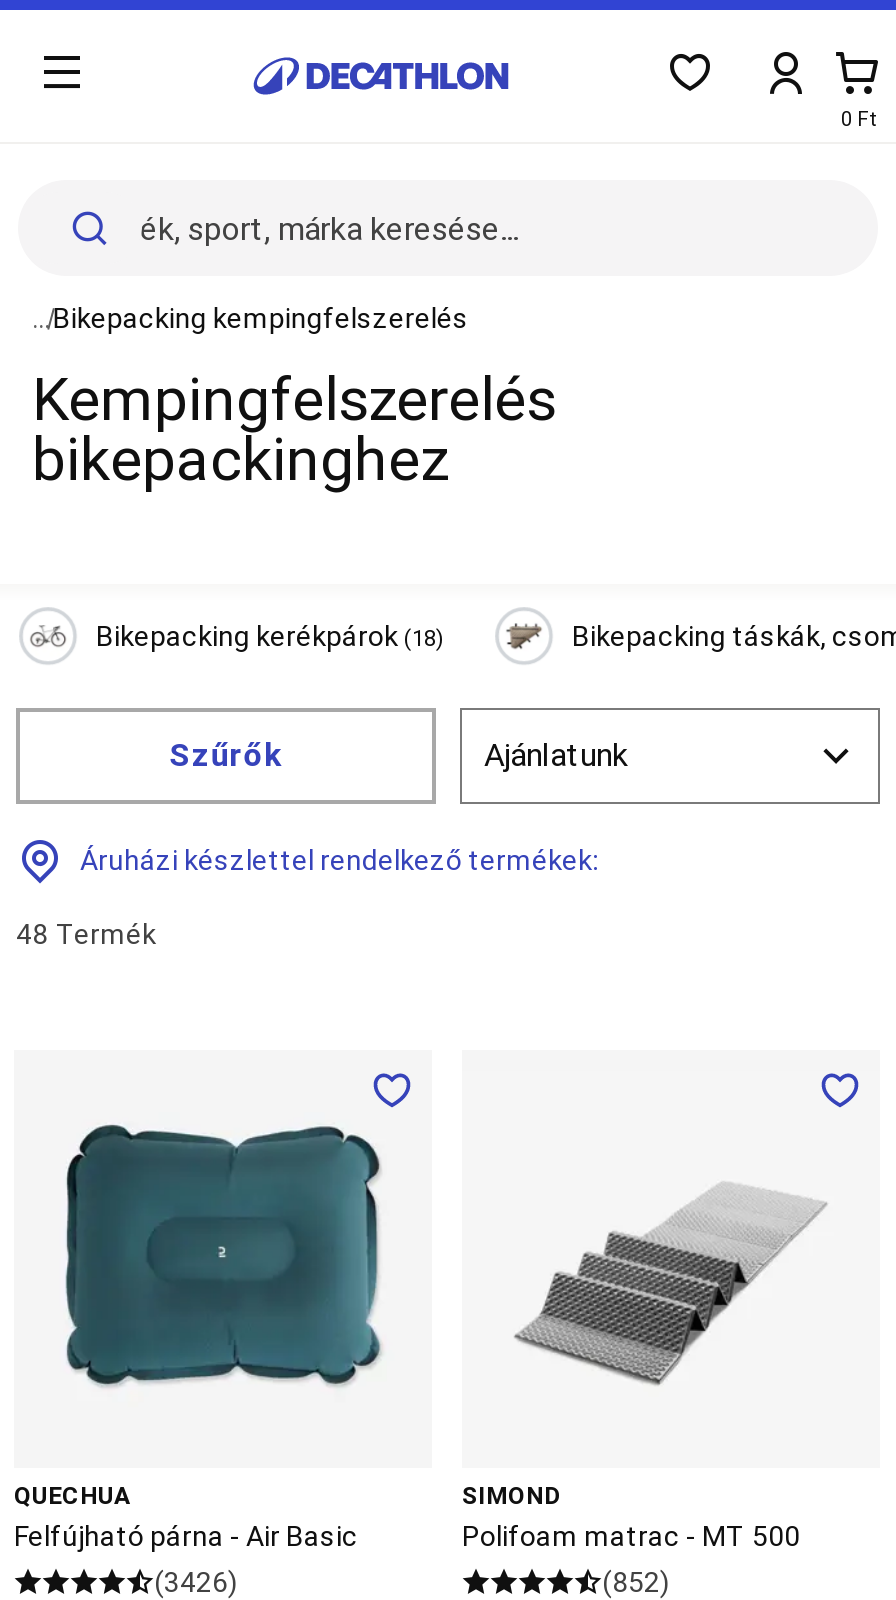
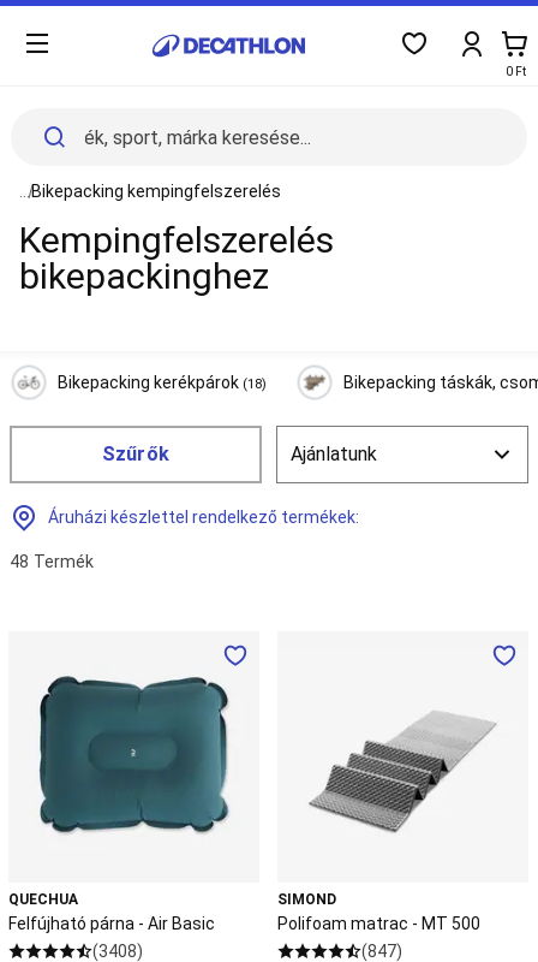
[154,1566,238,1598] (3426) -> [92,941,143,961] (3408)
[602,1566,670,1598] (852) -> [361,941,402,961] (847)

